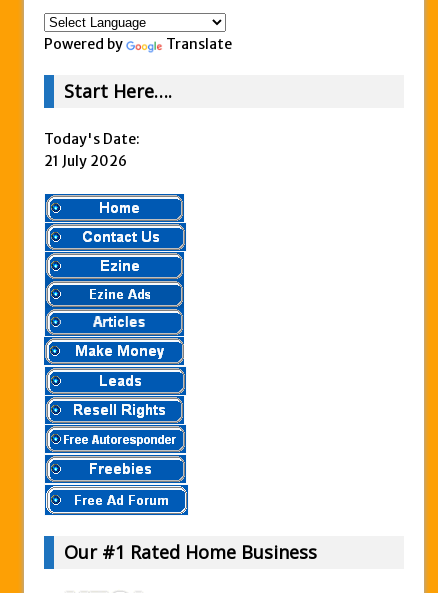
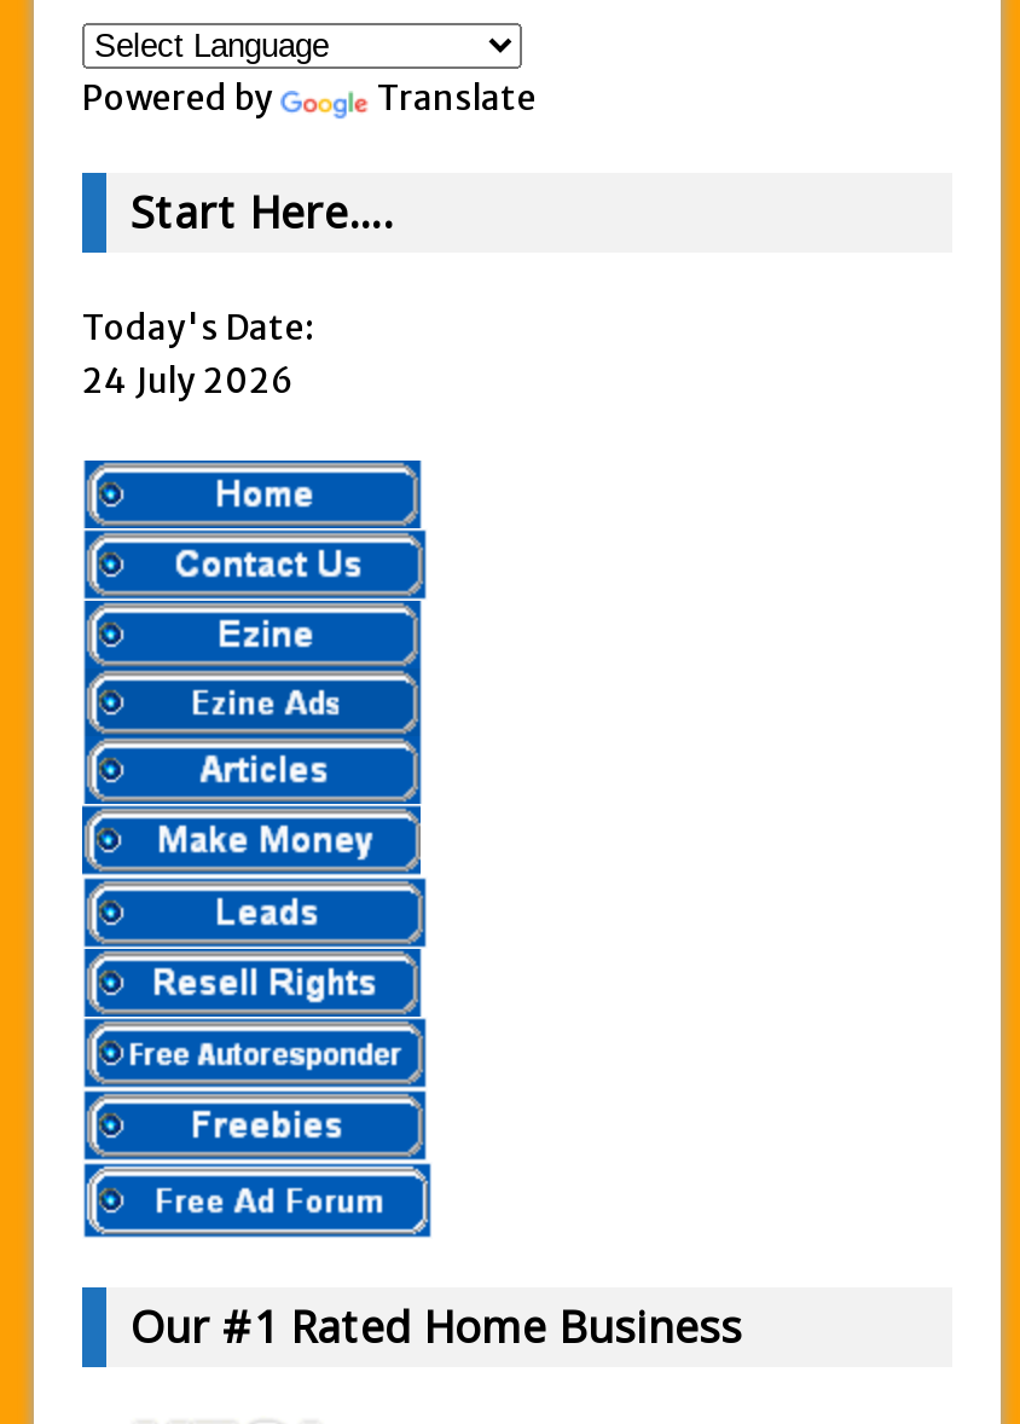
[44,152,127,170] 21 July 2026 -> [82,358,292,402] 24 July 2026

